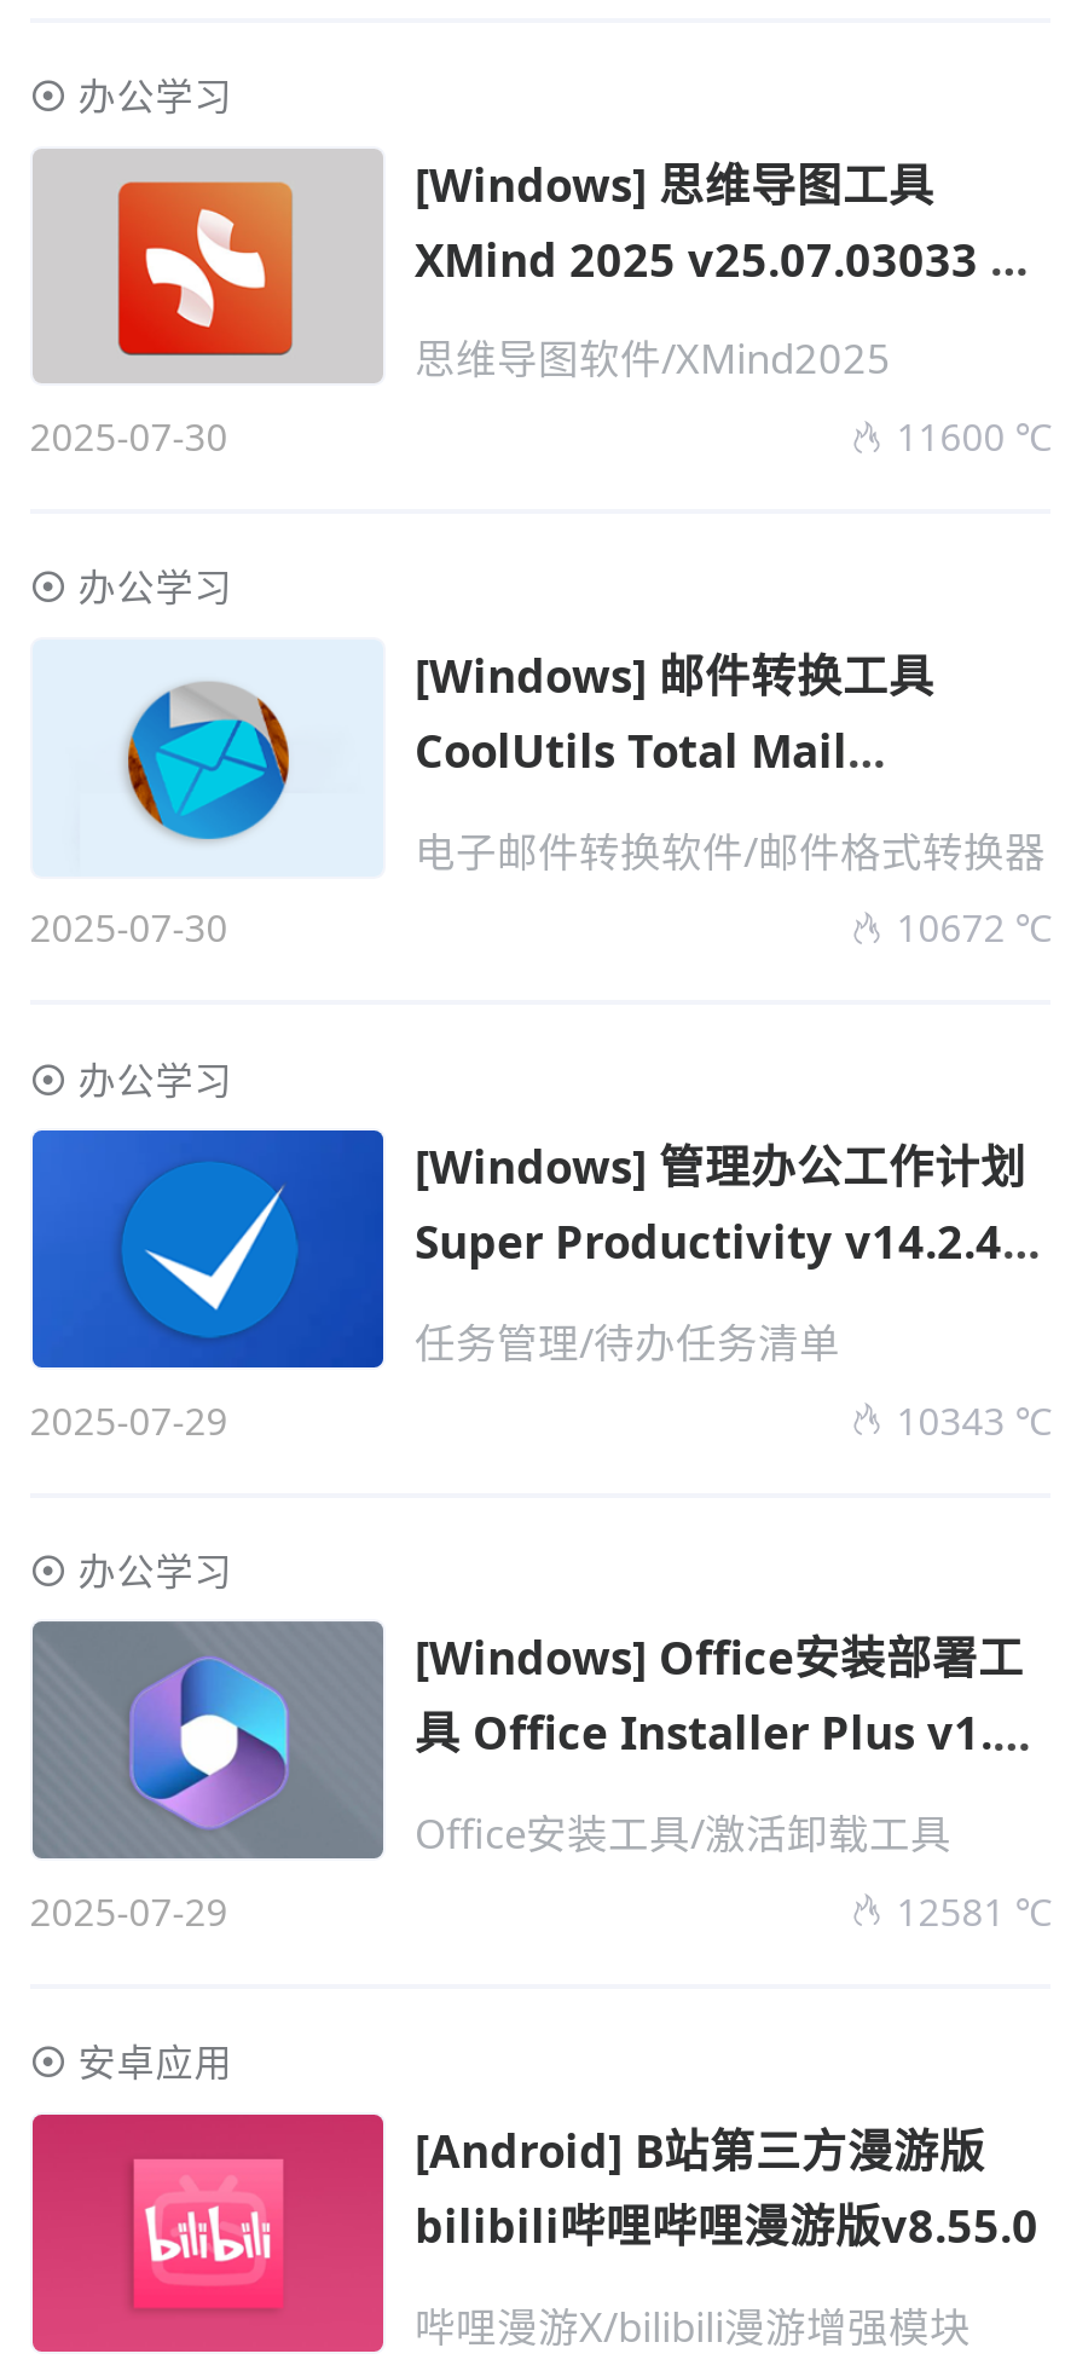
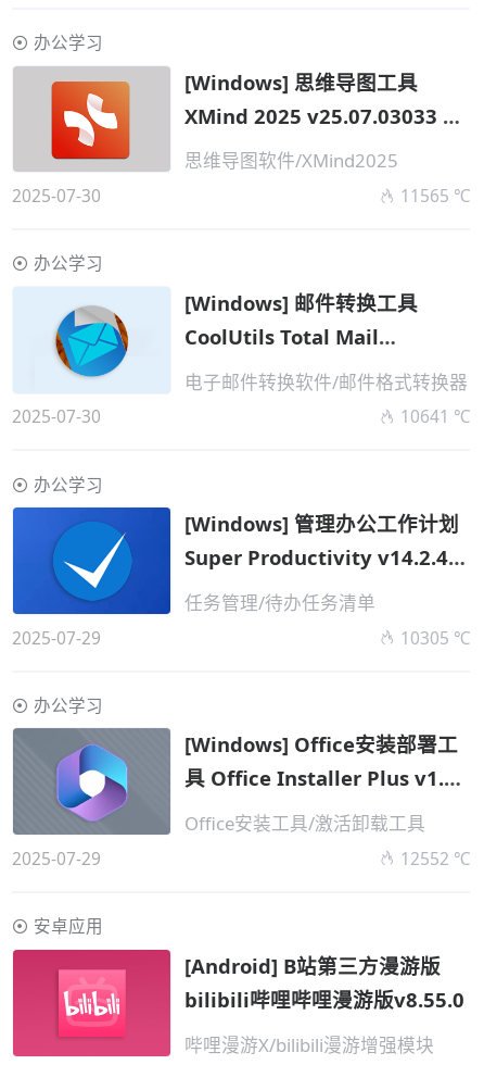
[887,410,1051,463] 11600 ℃ -> [396,184,470,208] 11565 ℃
[887,901,1051,955] 10672 ℃ -> [396,405,470,428] 10641 ℃
[887,1393,1051,1446] 10343 ℃ -> [396,626,470,649] 10305 ℃
[887,1884,1051,1938] 12581 ℃ -> [396,846,470,870] 12552 ℃

